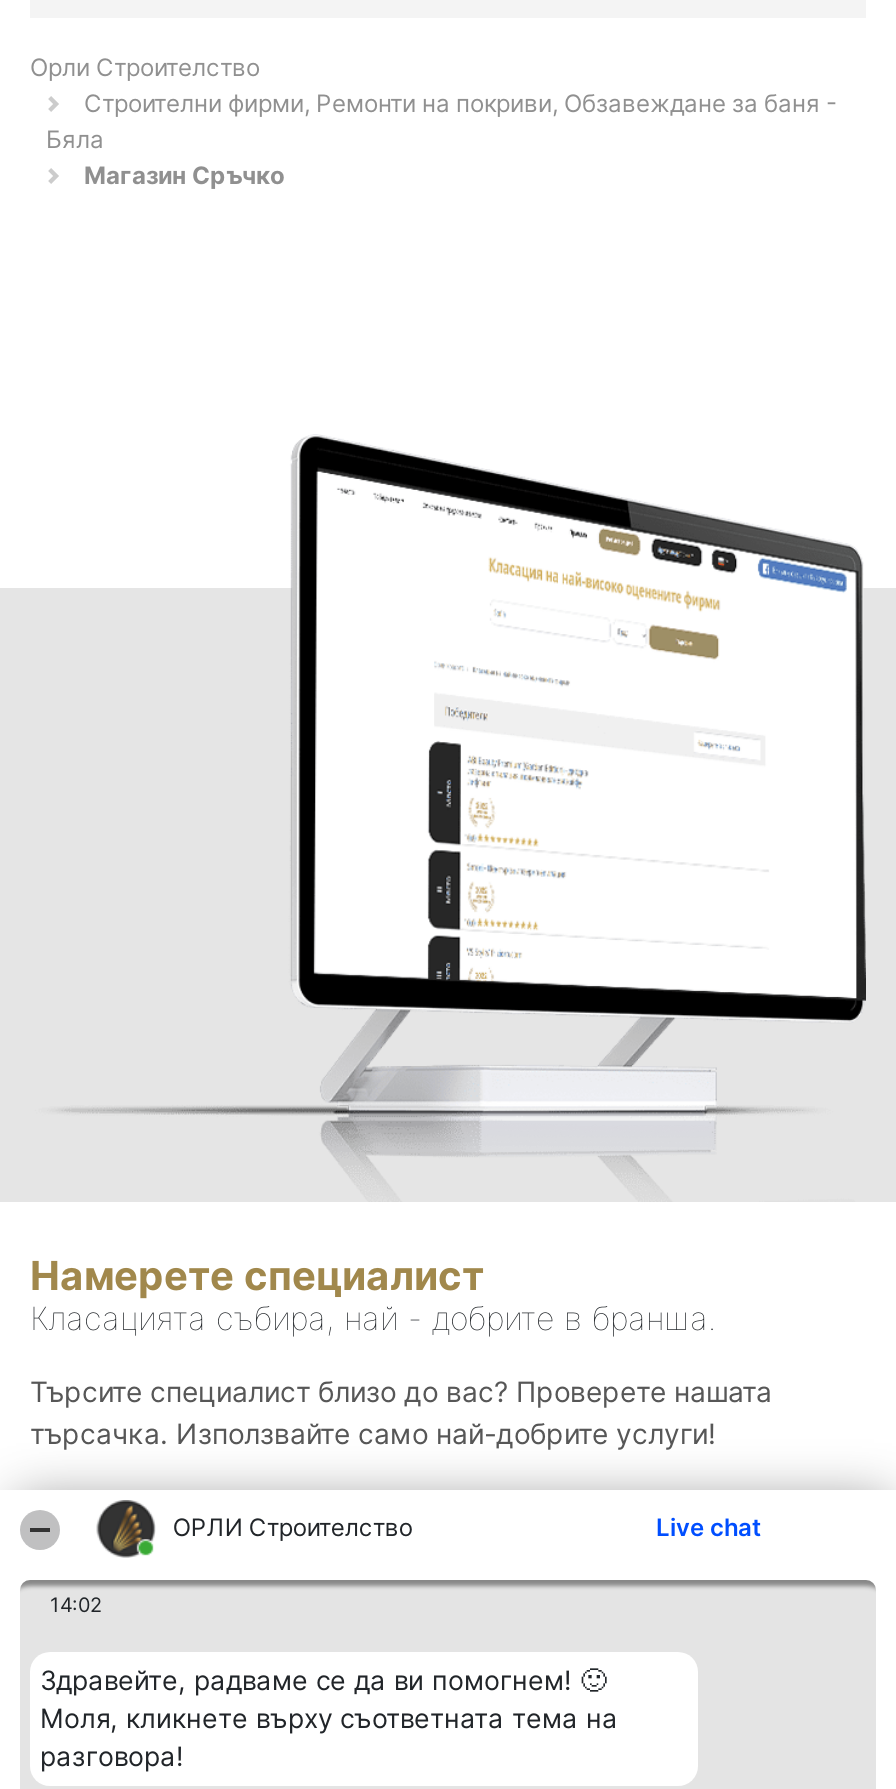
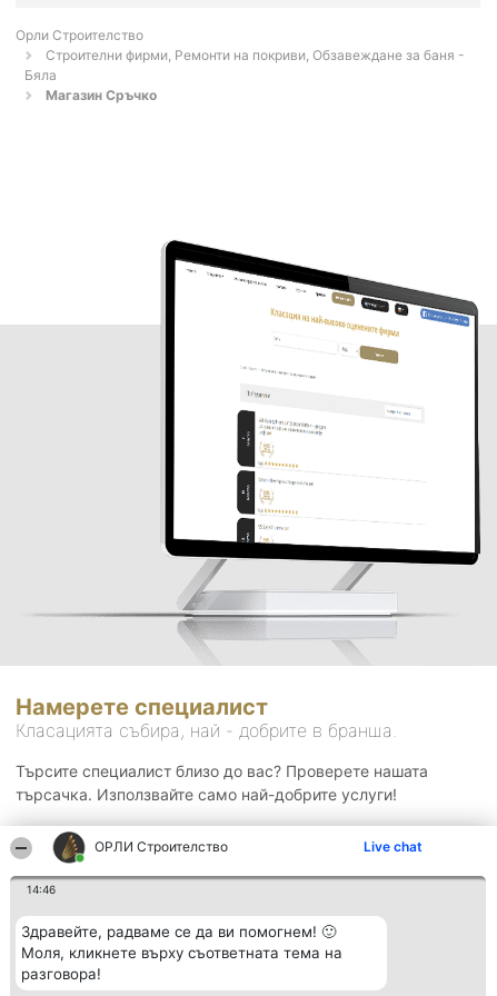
[50,1592,102,1616] 14:02 -> [27,883,56,896] 14:46

